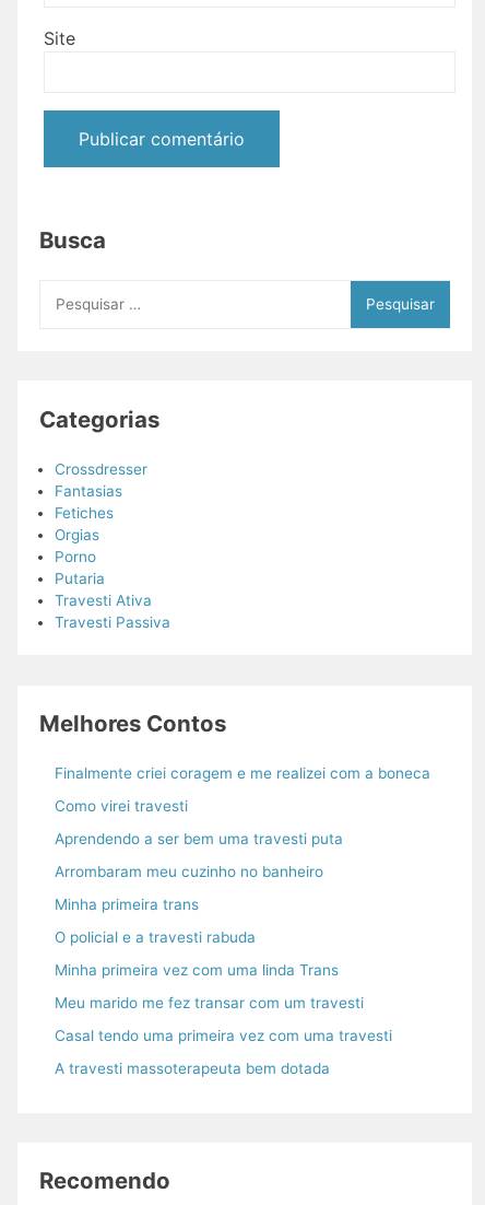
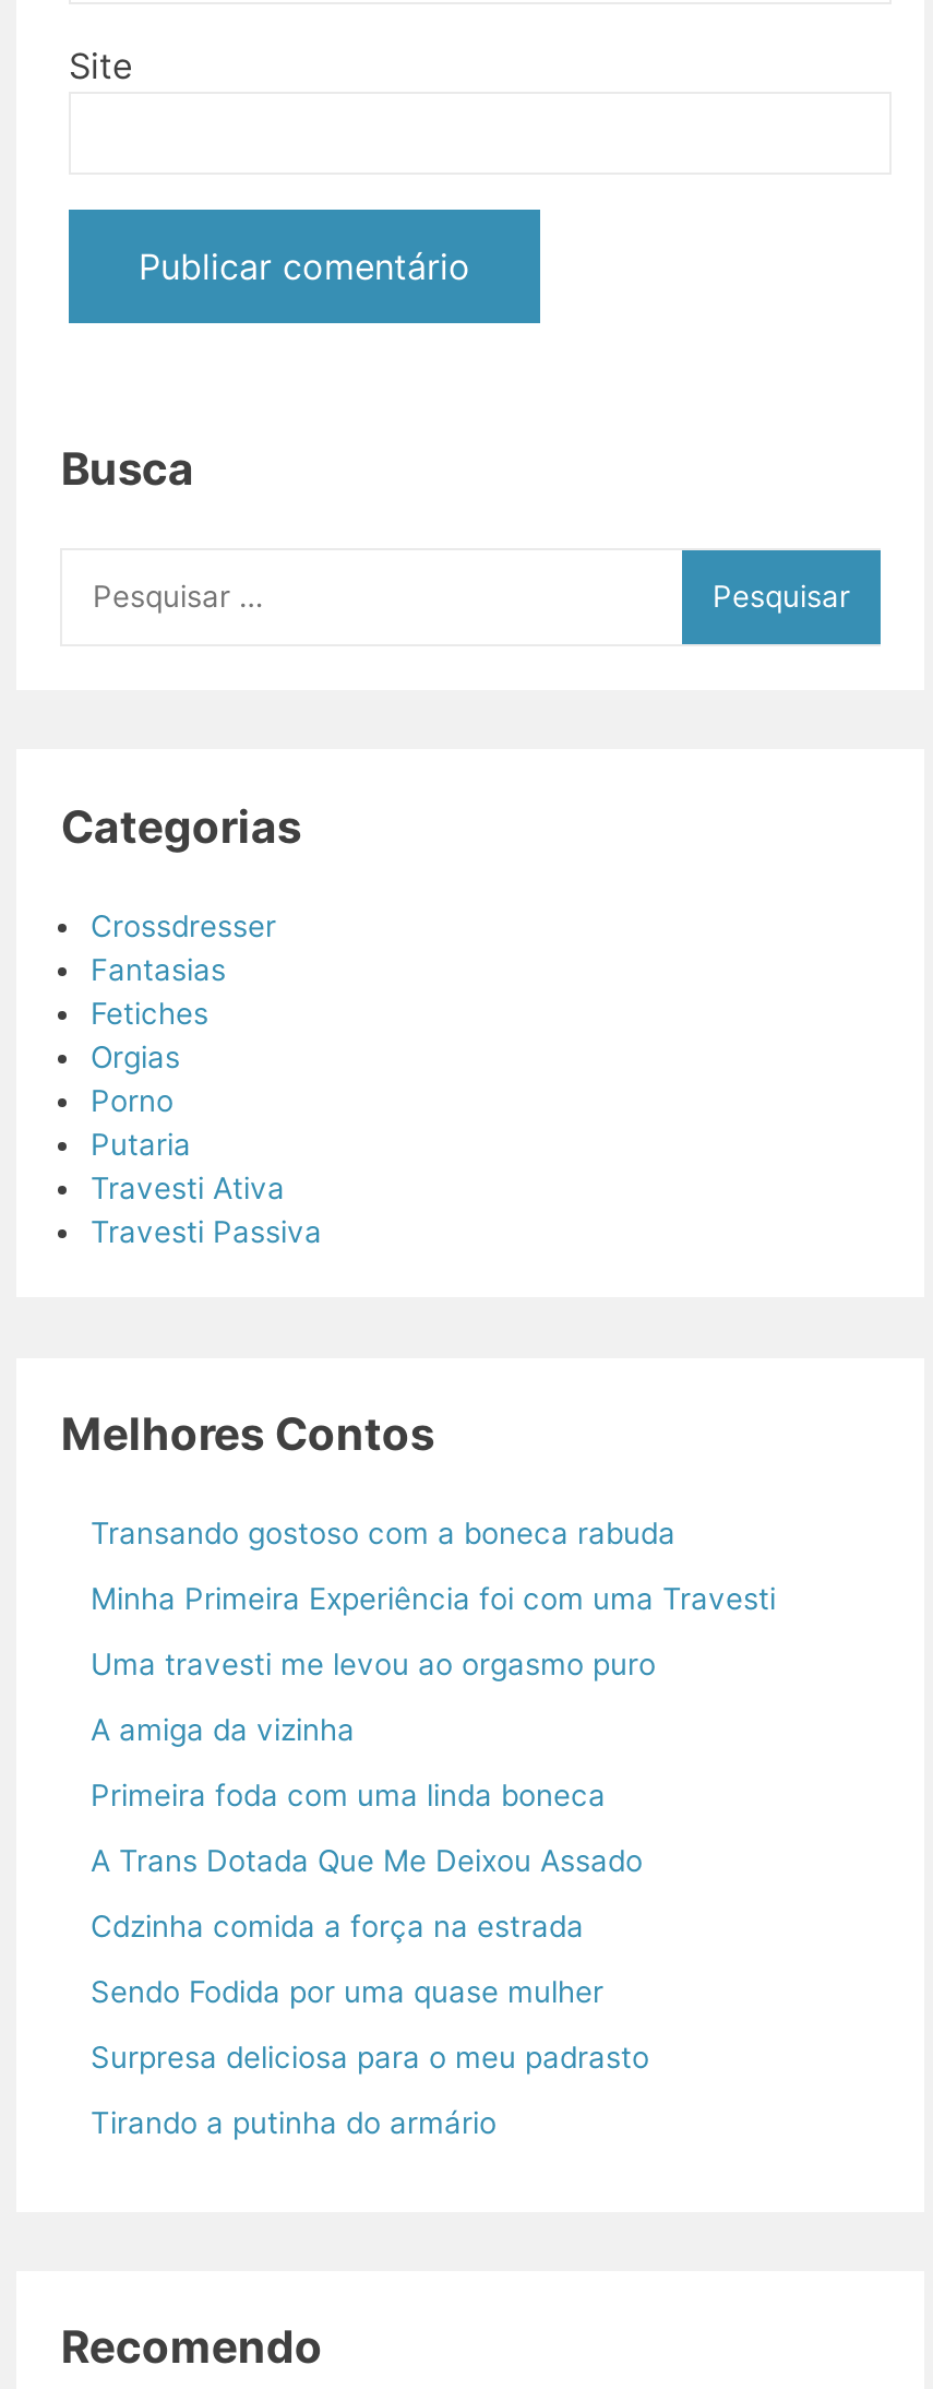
[55,765,430,782] Finalmente criei coragem e me realizei com a boneca -> [91,1516,675,1551] Transando gostoso com a boneca rabuda
[55,798,188,815] Como virei travesti -> [91,1582,776,1617] Minha Primeira Experiência foi com uma Travesti
[55,830,343,848] Aprendendo a ser bem uma travesti puta -> [91,1647,656,1682] Uma travesti me levou ao orgasmo puro
[55,863,323,881] Arrombaram meu cuzinho no banheiro -> [91,1713,355,1748] A amiga da vizinha
[55,896,199,913] Minha primeira trans -> [91,1778,606,1813] Primeira foda com uma linda boneca
[55,929,256,946] O policial e a travesti rabuda -> [91,1844,643,1879] A Trans Dotada Que Me Deixou Assado
[55,962,339,979] Minha primeira vez com uma linda Trans -> [91,1909,584,1944] Cdzinha comida a força na estrada
[55,994,364,1012] Meu marido me fez transar com um travesti -> [91,1975,603,2010] Sendo Fodida por uma quase mulher
[55,1027,392,1045] Casal tendo uma primeira vez com uma travesti -> [91,2040,649,2075] Surpresa deliciosa para o meu padrasto
[55,1060,330,1078] A travesti massoterapeuta bem dotada -> [91,2106,497,2141] Tirando a putinha do armário

